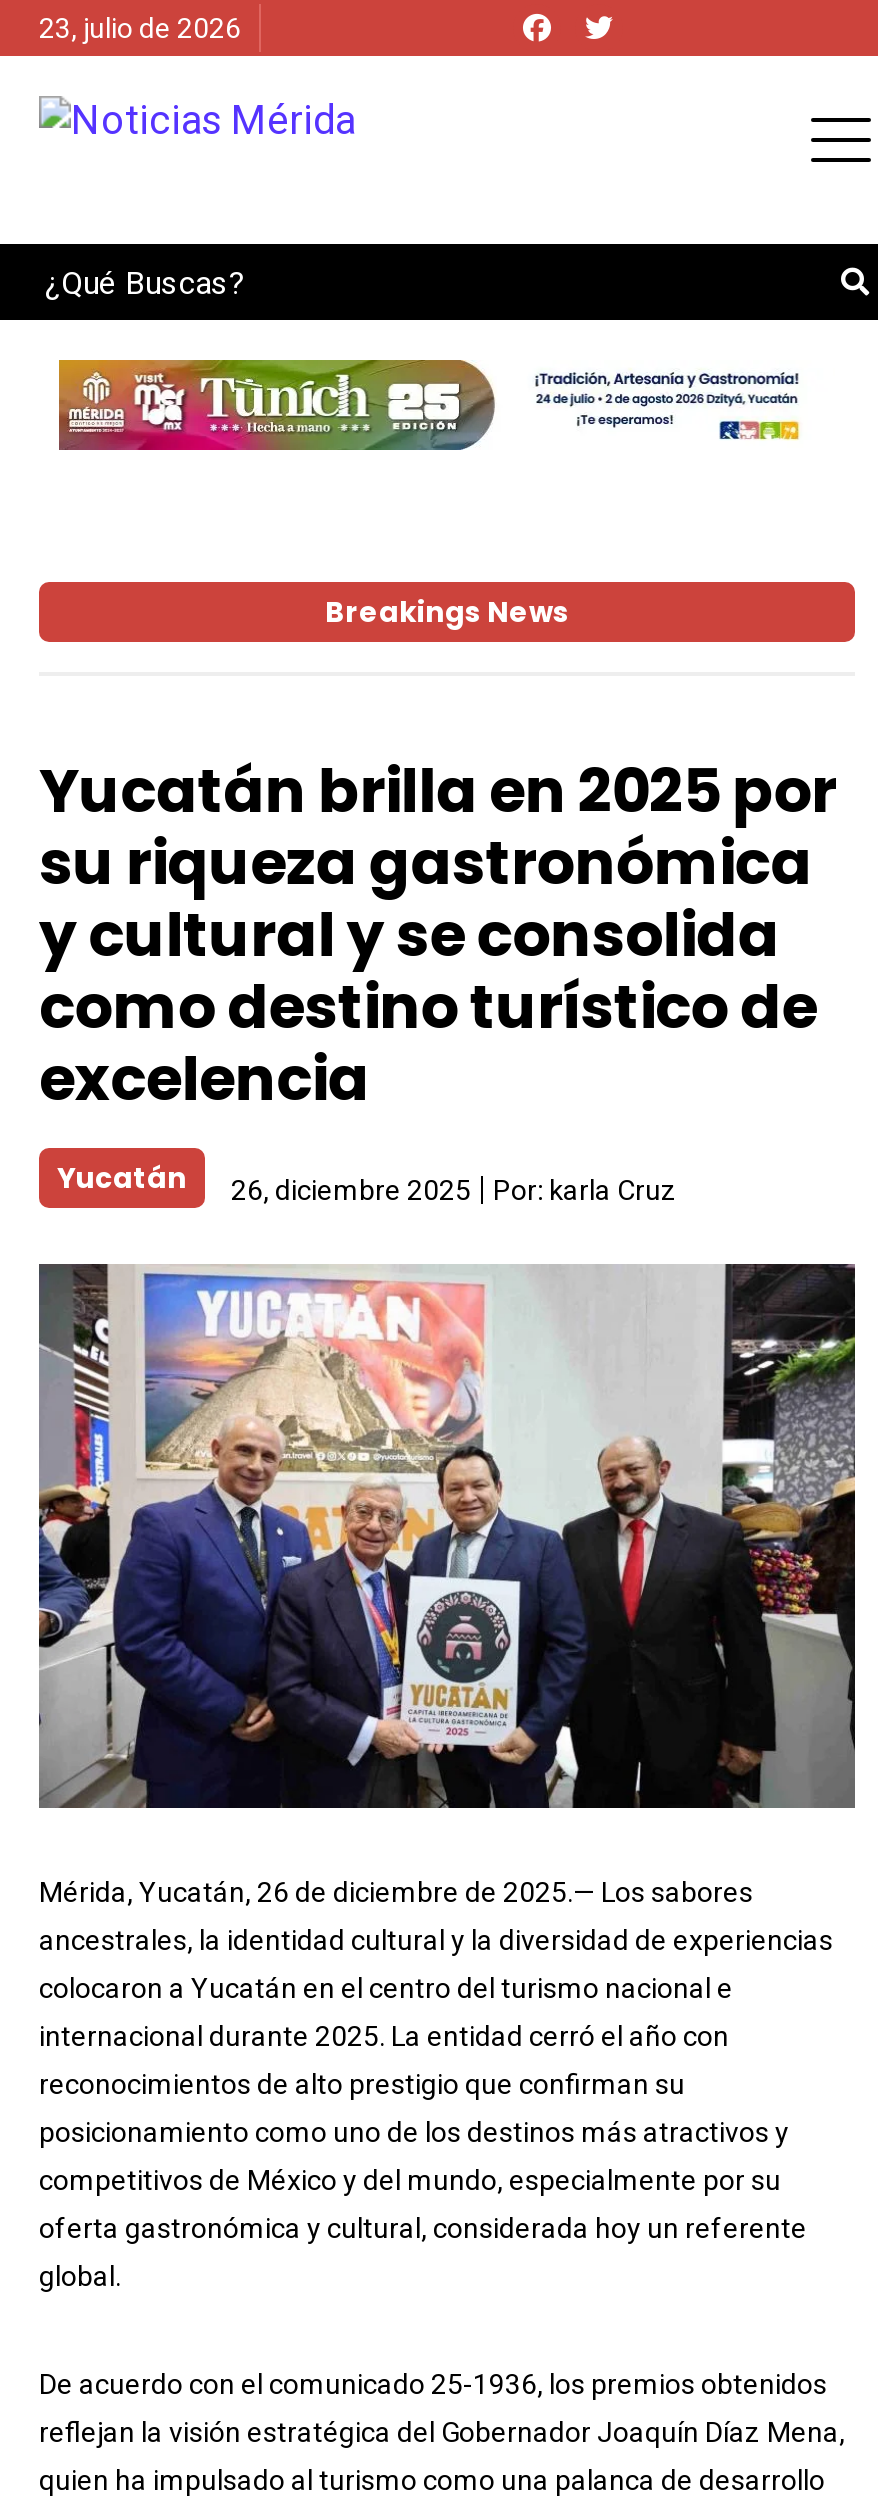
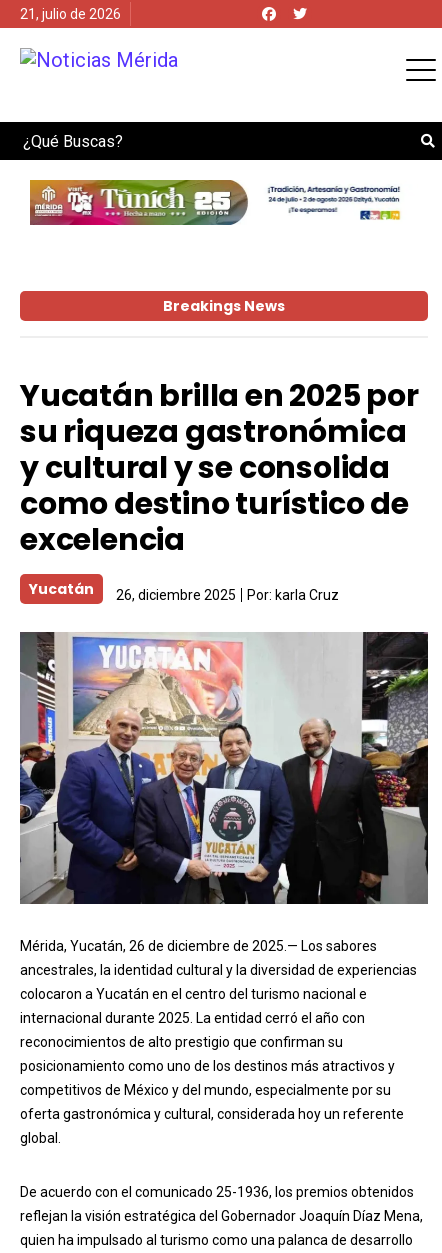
[39,12,241,44] 23, julio de 2026 -> [20,6,121,22] 21, julio de 2026

